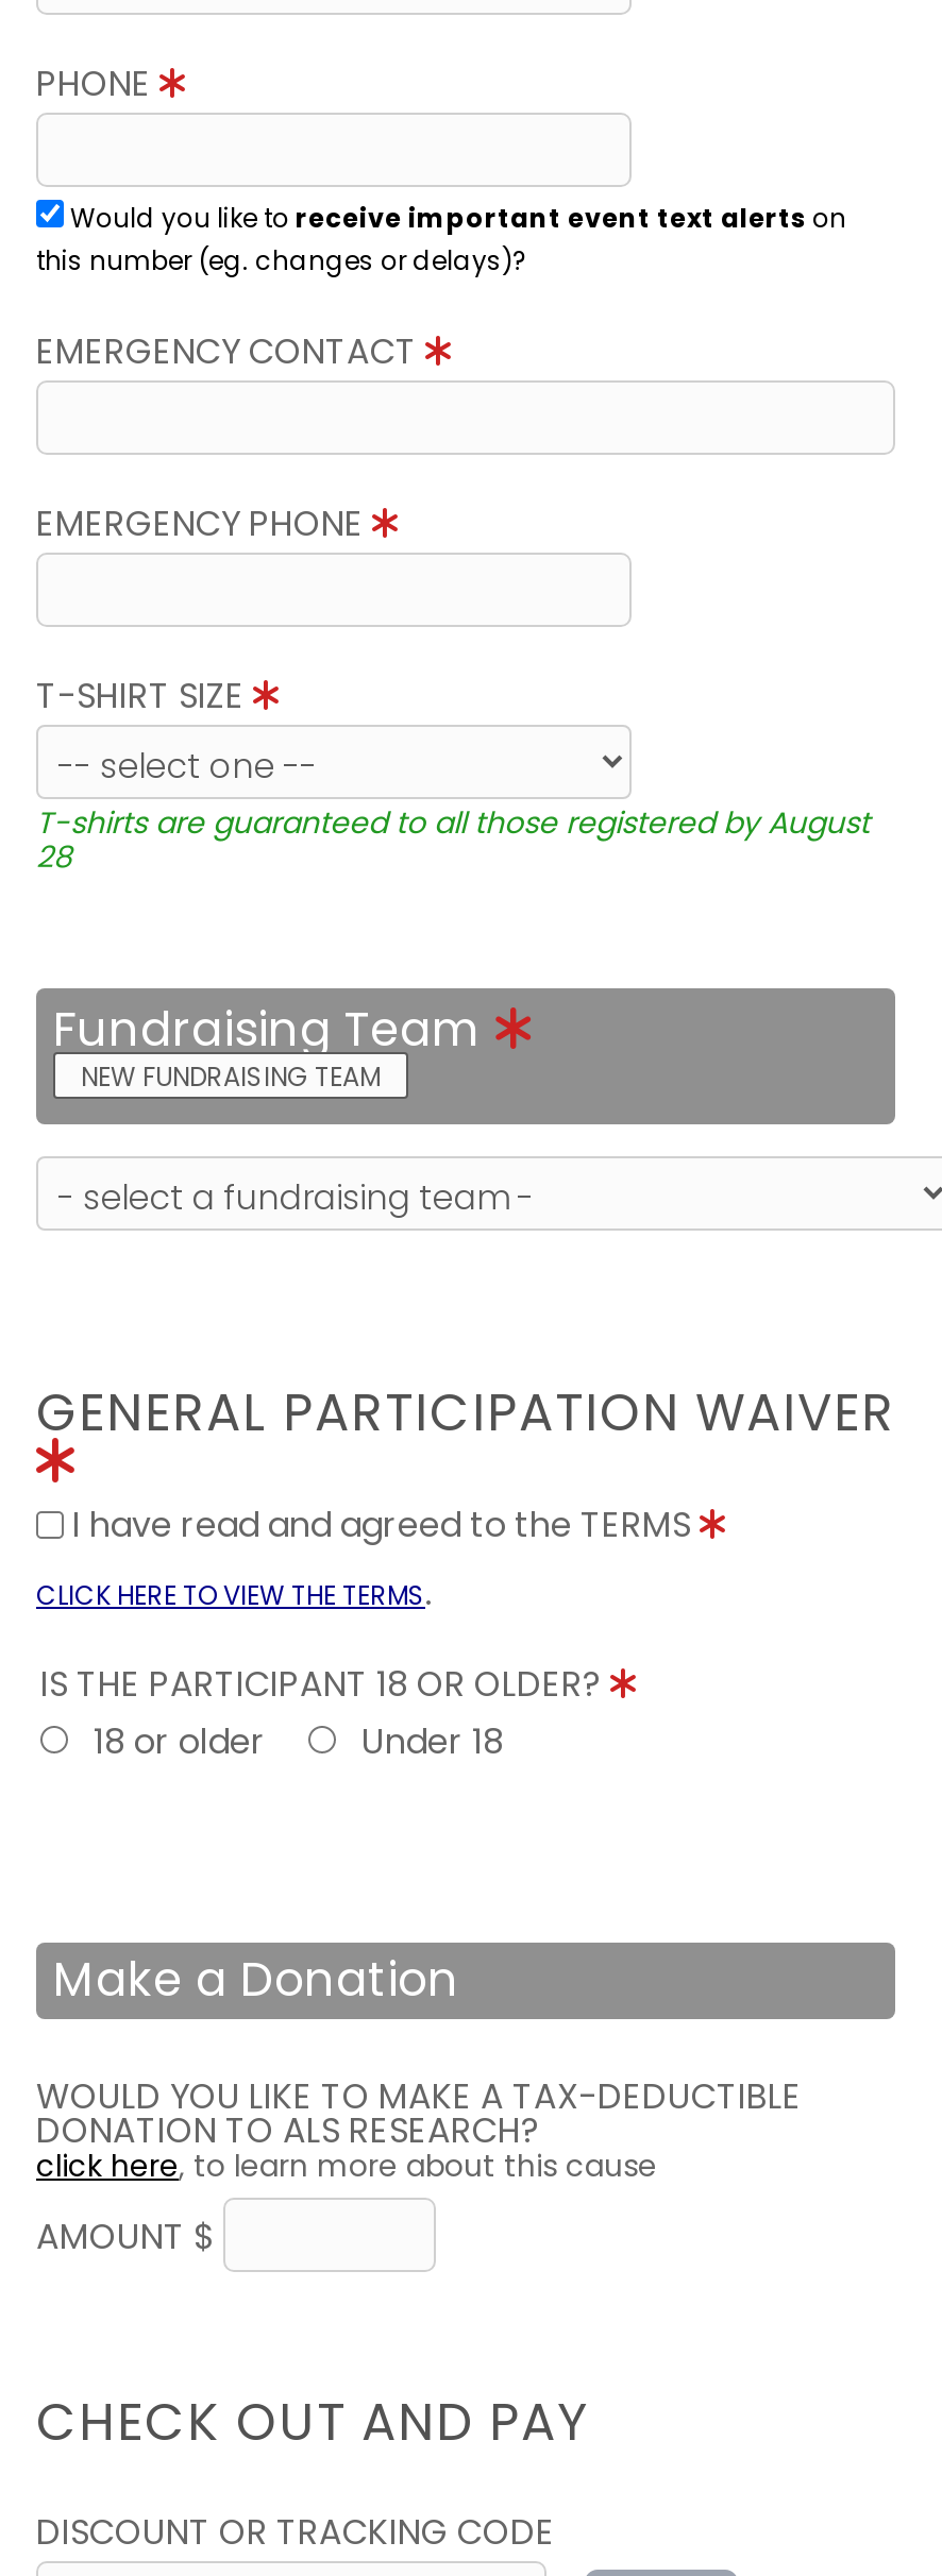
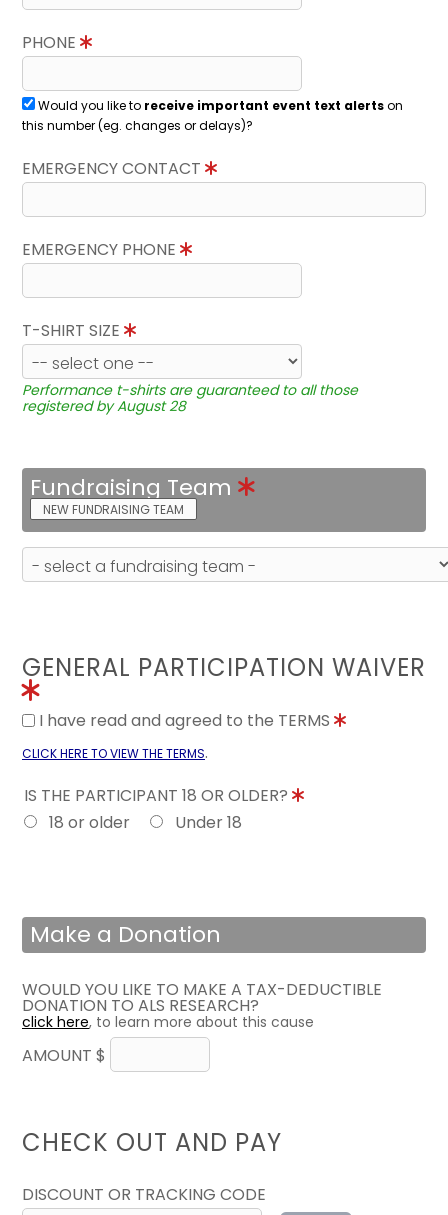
[36,801,870,878] T-shirts are guaranteed to all those registered by August | 28 -> [22,380,358,416] Performance t-shirts are guaranteed to all those | registered by August 28

